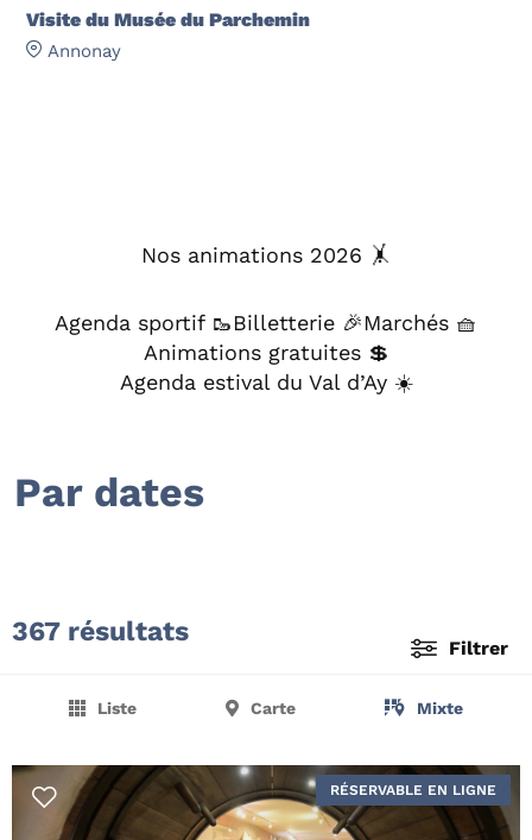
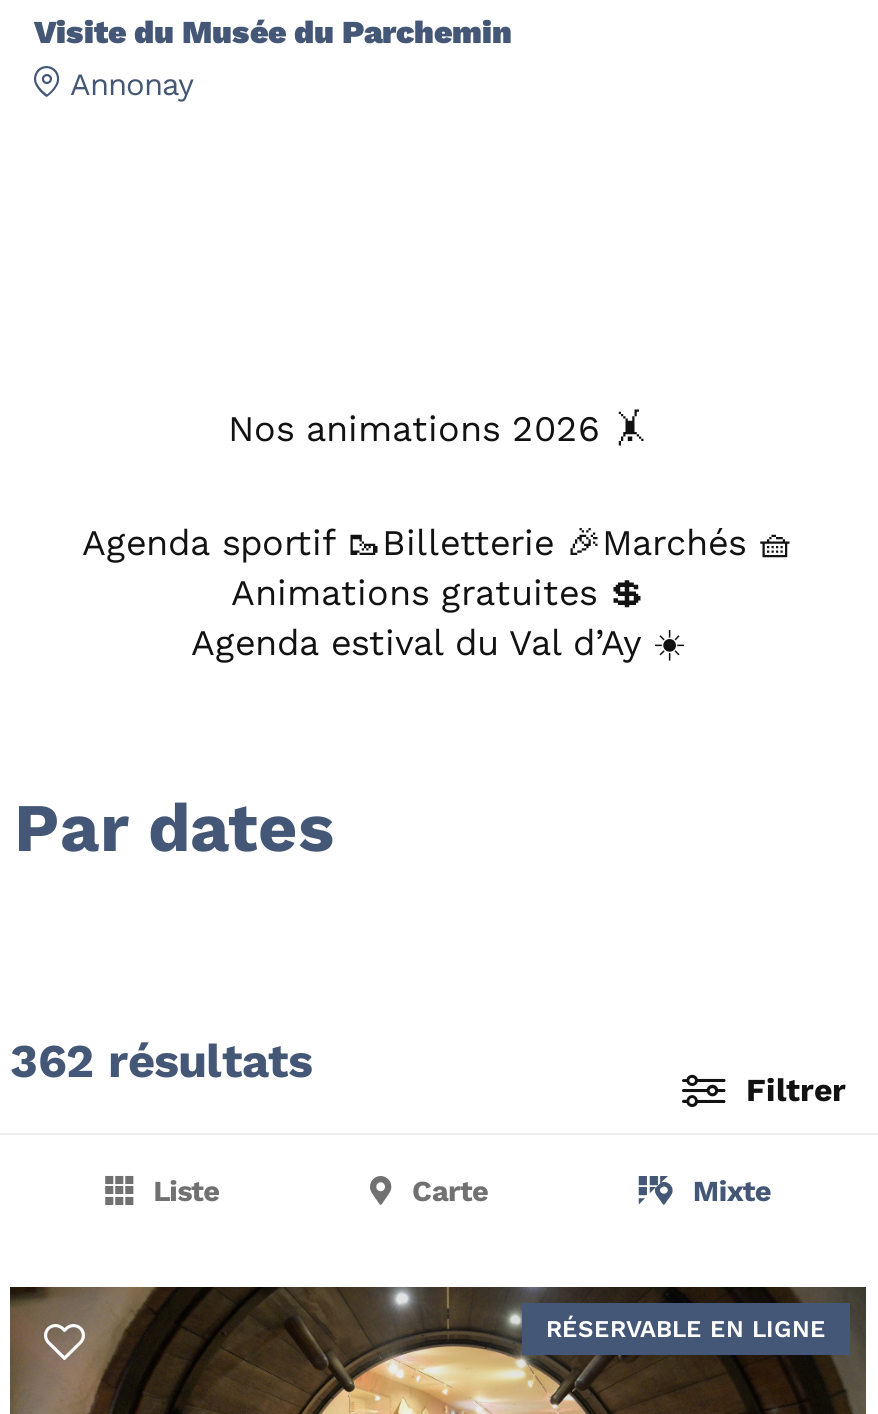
[12,614,189,647] 367 résultats -> [10,1033,312,1089] 362 résultats

